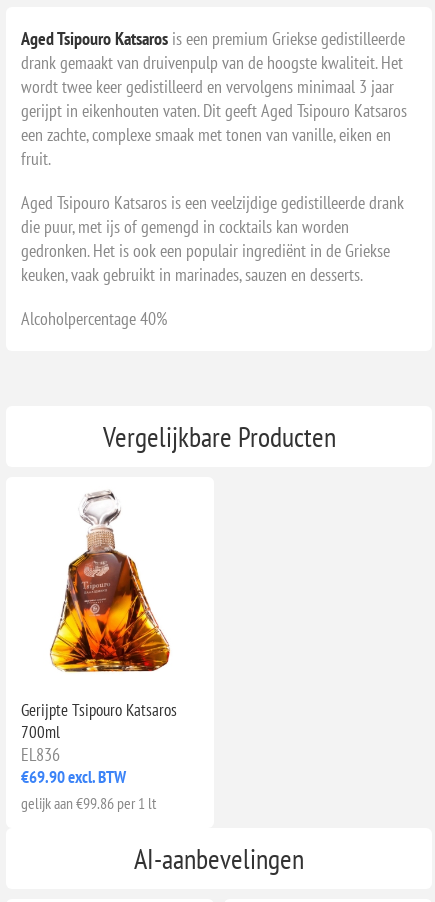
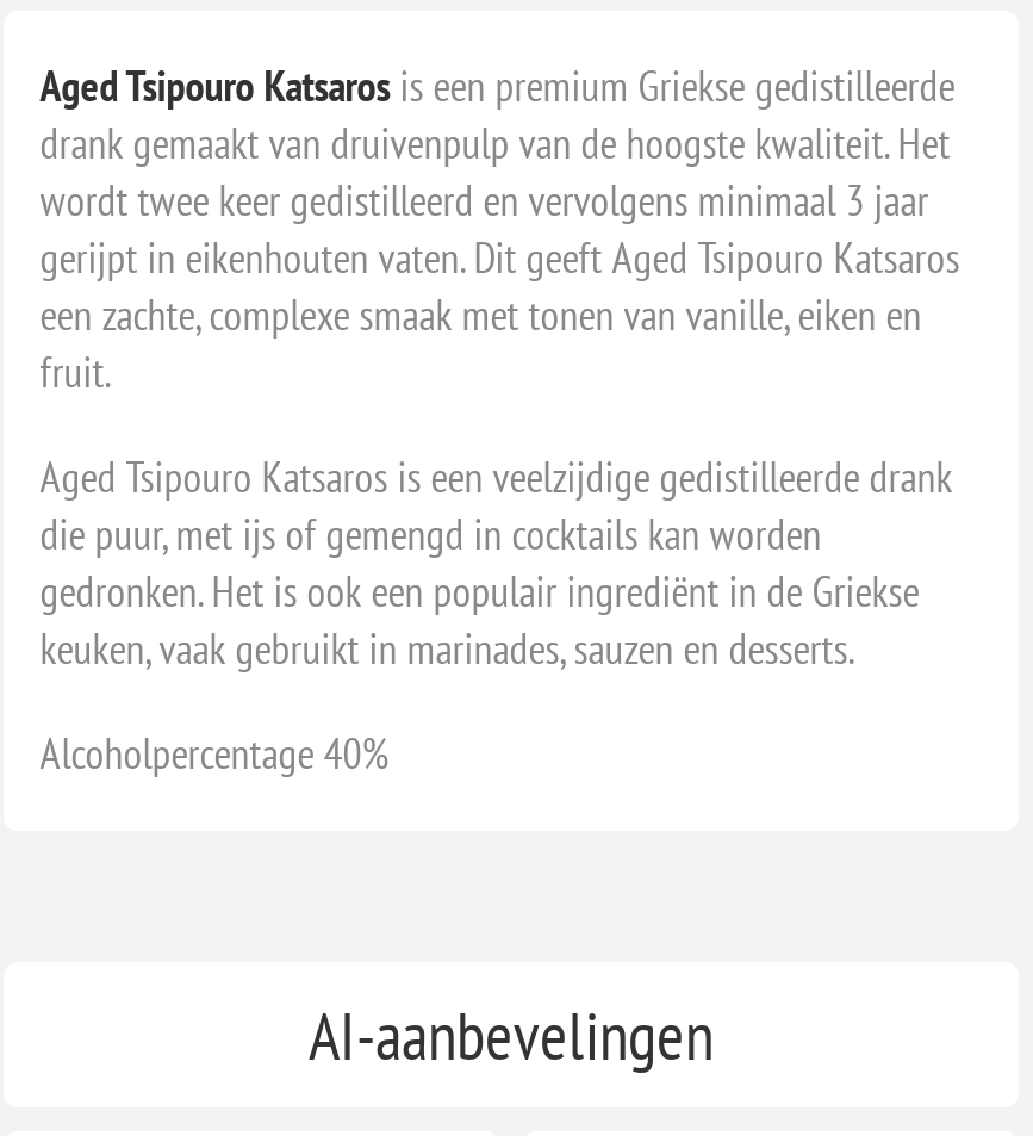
[102,418,335,455] Vergelijkbare Producten -> none
[21,490,177,813] [image] | Gerijpte Tsipouro Katsaros | 700ml | EL836 | €69.90 excl. BTW | gelijk aan €99.86 per 1 lt -> none

